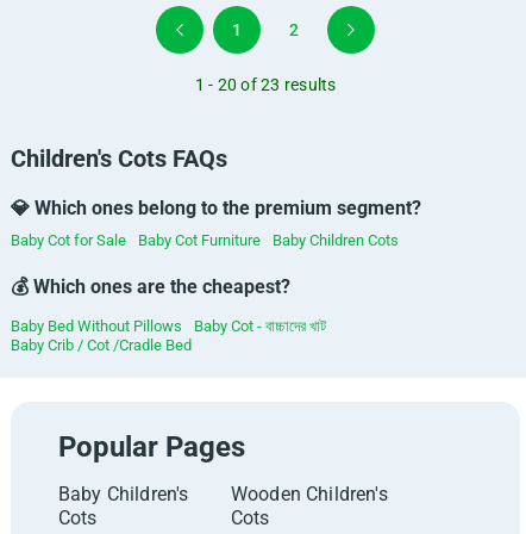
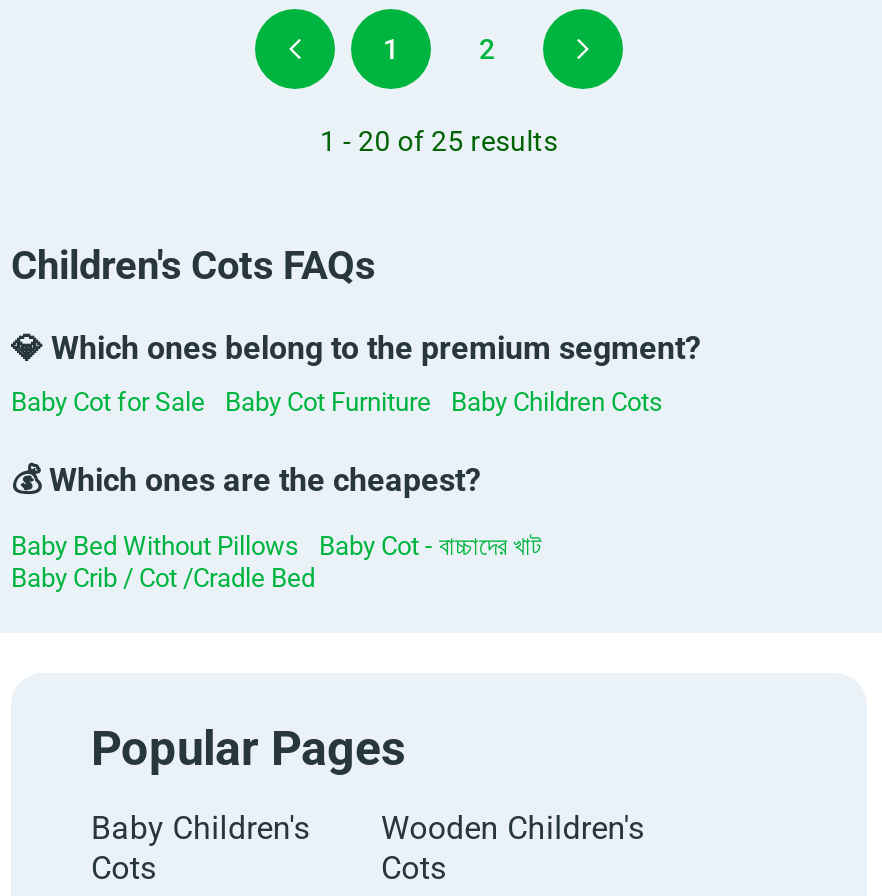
[195,74,336,94] 1 - 20 of 23 results -> [320,125,558,157] 1 - 20 of 25 results

